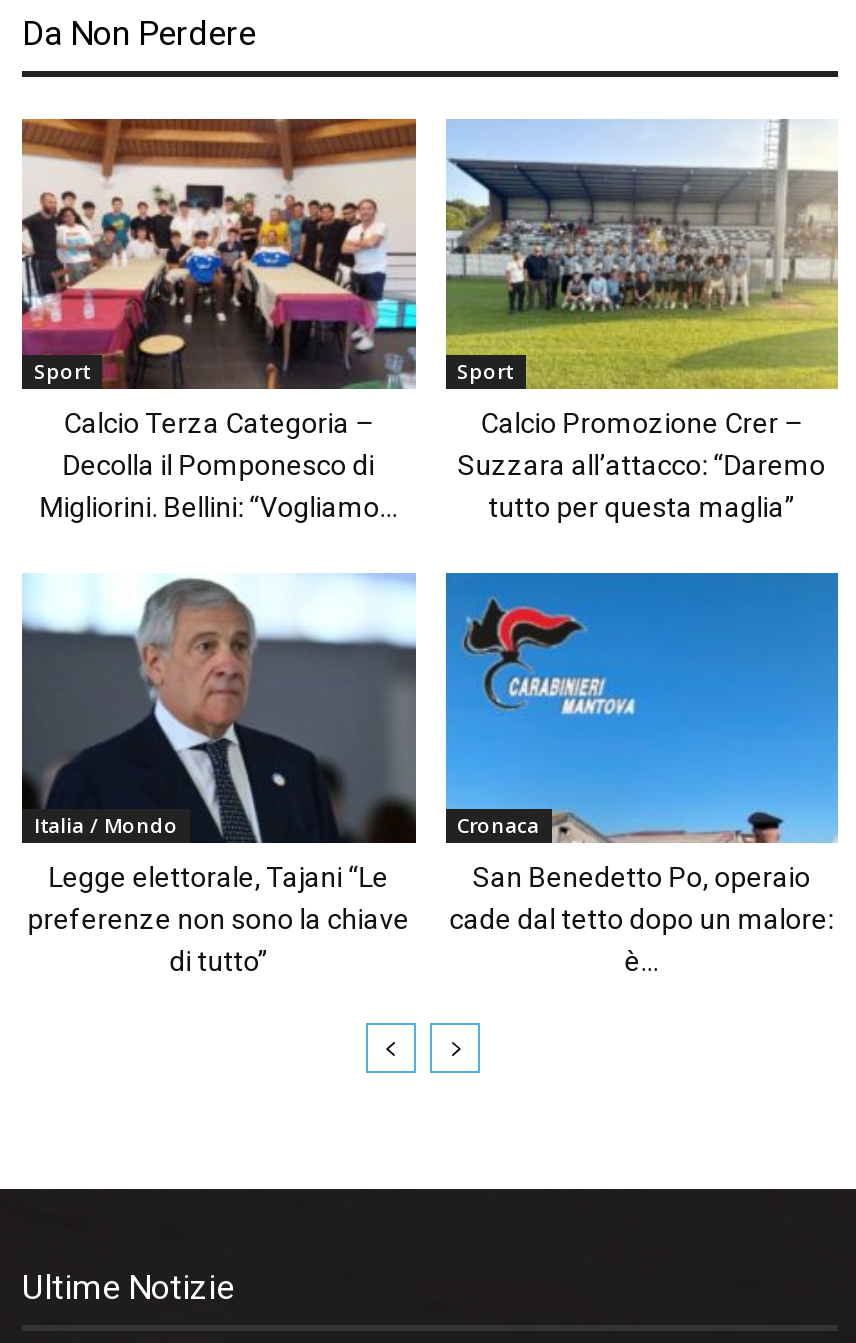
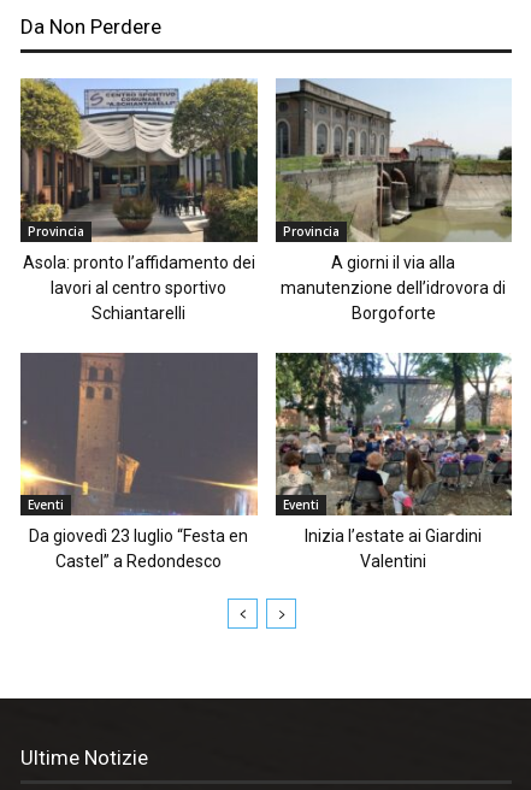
[20,117,418,391] [image] | Sport -> [19,78,259,243] [image] | Provincia
[446,119,838,391] [image] | Sport -> [275,79,513,242] [image] | Provincia
[40,406,398,522] Calcio Terza Categoria – | Decolla il Pomponesco di | Migliorini. Bellini: “Vogliamo... -> [23,252,255,322] Asola: pronto l’affidamento dei | lavori al centro sportivo | Schiantarelli
[458,406,826,522] Calcio Promozione Crer – | Suzzara all’attacco: “Daremo | tutto per questa maglia” -> [281,252,506,322] A giorni il via alla | manutenzione dell’idrovora di | Borgoforte
[20,573,418,845] [image] | Italia / Mondo -> [19,352,259,513] [image] | Eventi
[444,571,840,843] [image] | Cronaca -> [275,352,513,513] [image] | Eventi
[28,861,410,977] Legge elettorale, Tajani “Le | preferenze non sono la chiave | di tutto” -> [29,526,248,571] Da giovedì 23 luglio “Festa en | Castel” a Redondesco
[450,861,834,977] San Benedetto Po, operaio | cade dal tetto dopo un malore: | è... -> [305,526,482,571] Inizia l’estate ai Giardini | Valentini

